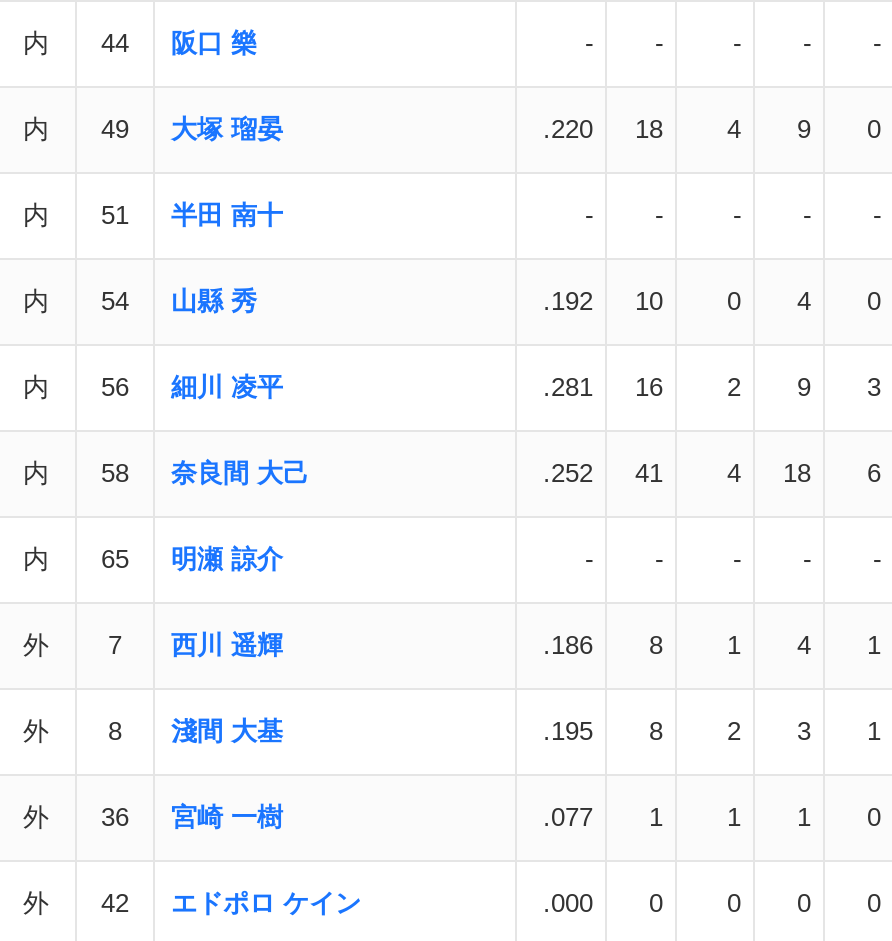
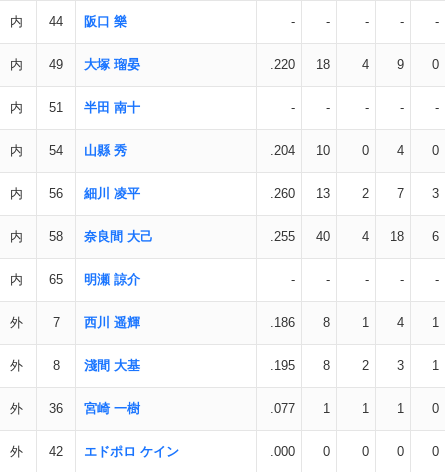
[543,286,663,316] .192 10 -> [270,143,330,158] .204 10
[543,372,593,402] .281 -> [270,186,295,201] .260
[635,372,663,402] 16 -> [316,186,330,201] 13
[727,372,881,402] 2 9 3 -> [362,186,439,201] 2 7 3
[543,458,593,488] .252 -> [270,229,295,244] .255
[635,458,663,488] 41 -> [316,229,330,244] 40

